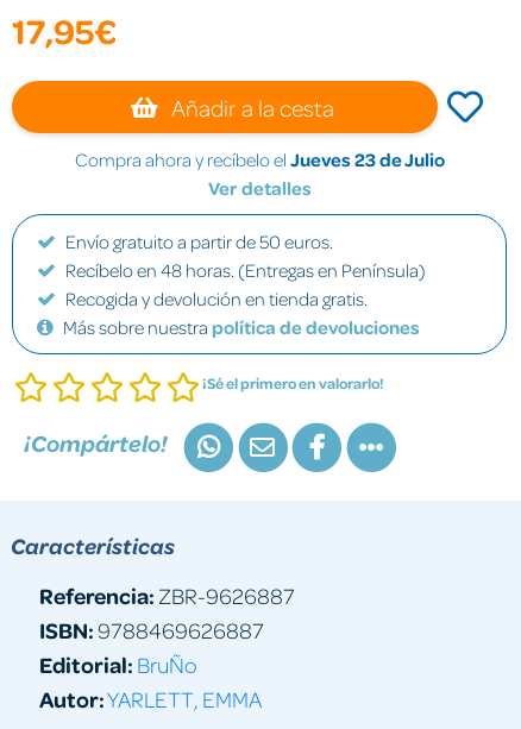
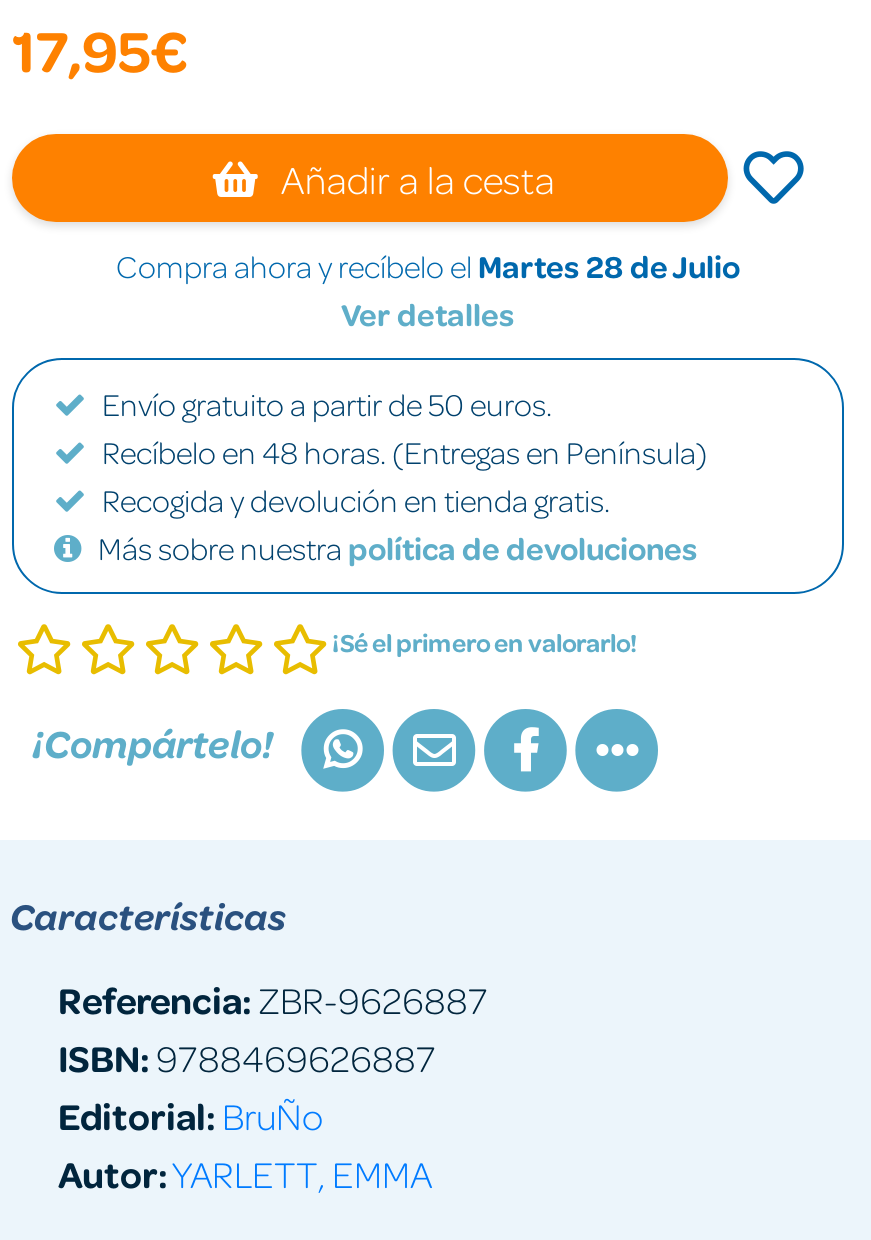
[74,147,444,171] Compra ahora y recíbelo el Jueves 23 de Julio -> [116,246,740,286] Compra ahora y recíbelo el Martes 28 de Julio

